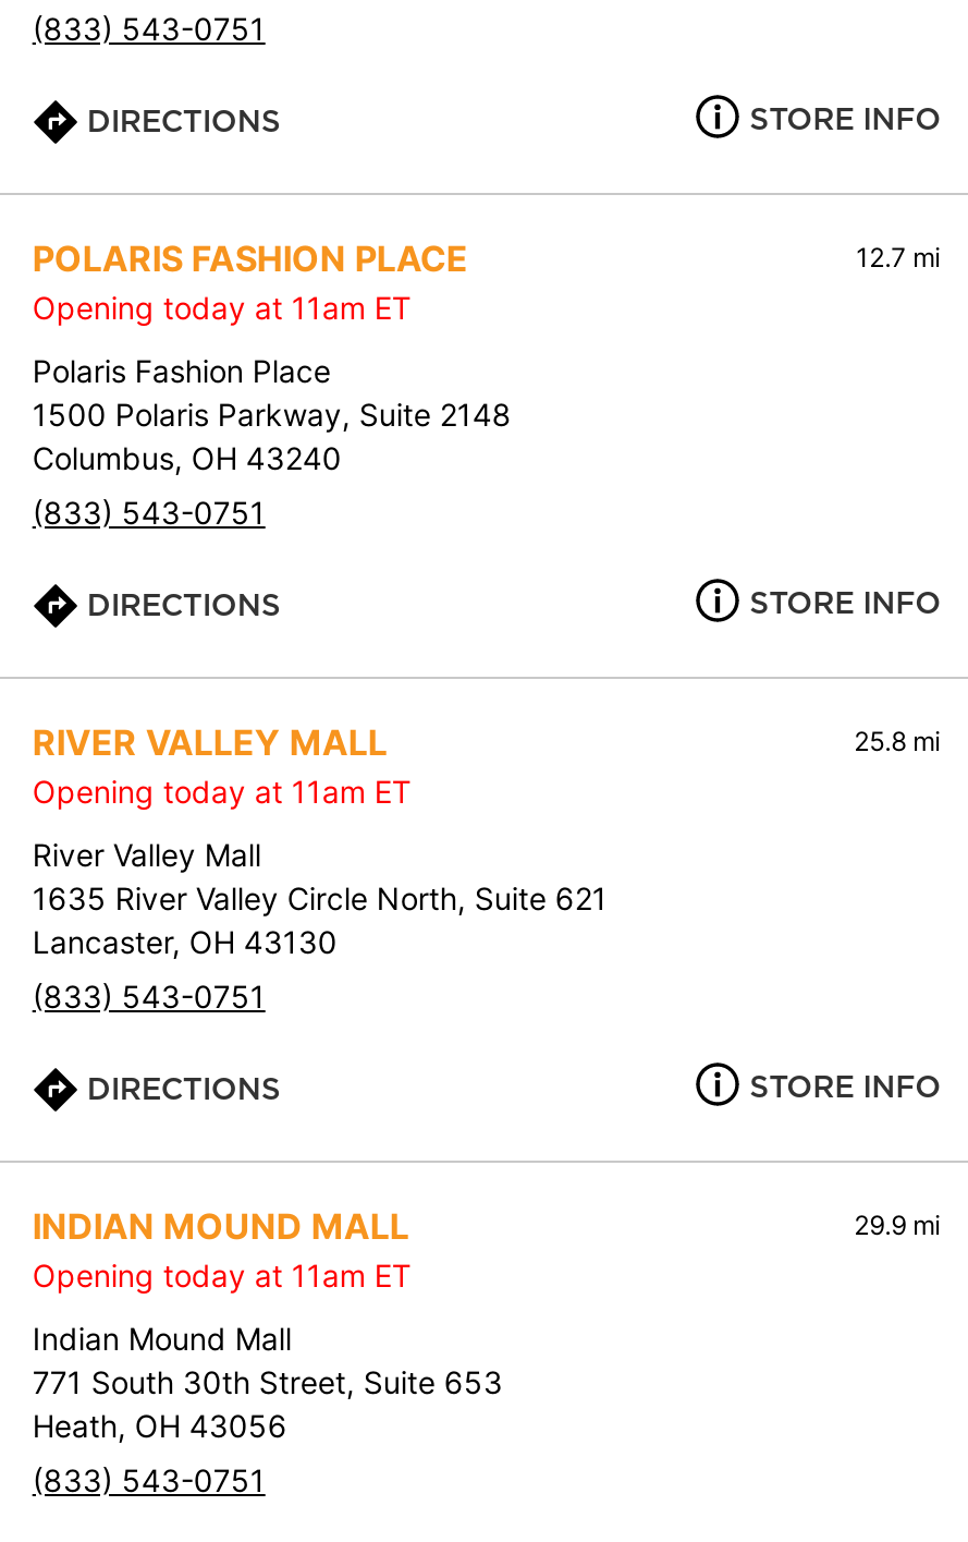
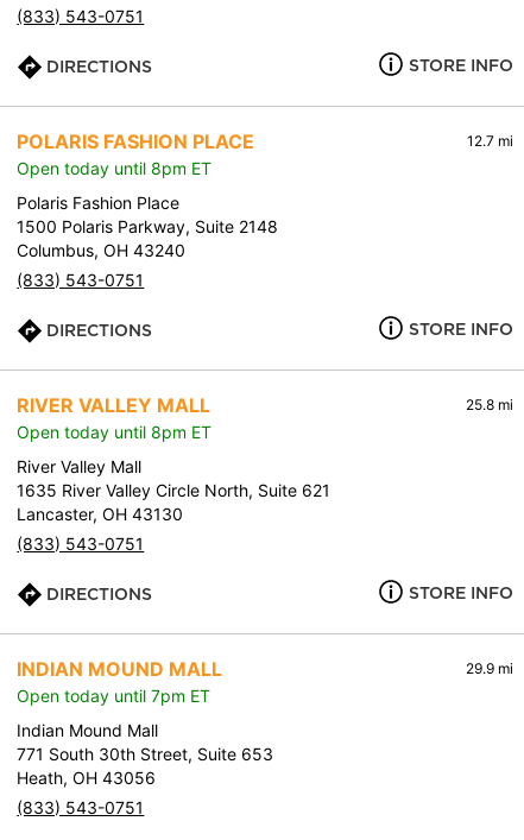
[32,289,411,326] Opening today at 11am ET -> [17,158,212,178] Open today until 8pm ET
[32,773,411,810] Opening today at 11am ET -> [17,422,212,442] Open today until 8pm ET
[32,1256,411,1294] Opening today at 11am ET -> [17,686,211,706] Open today until 7pm ET

